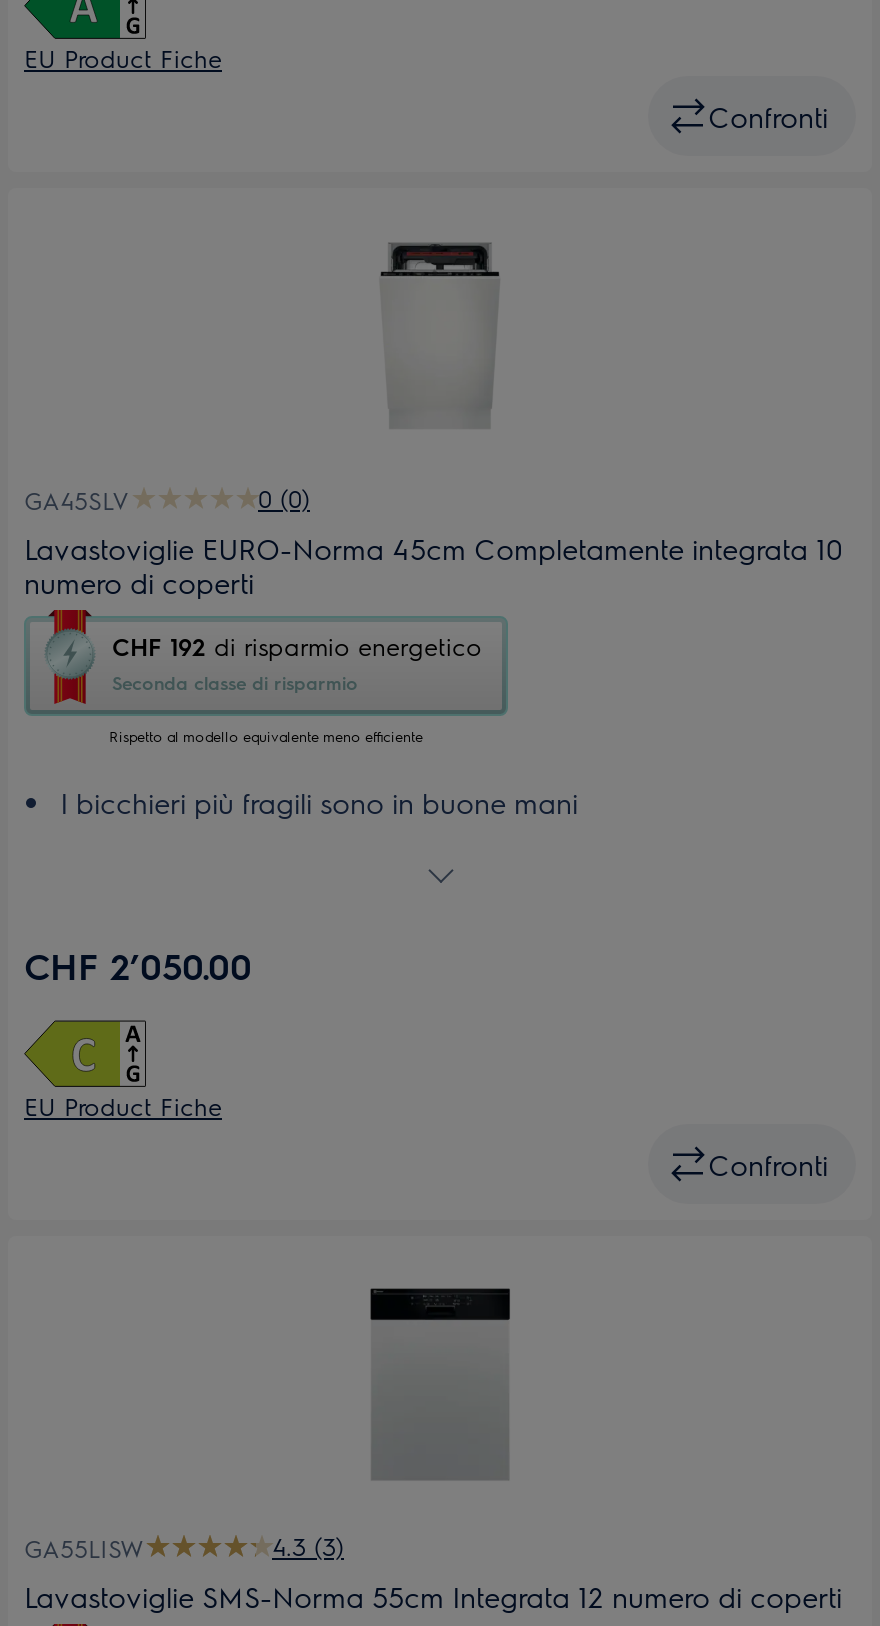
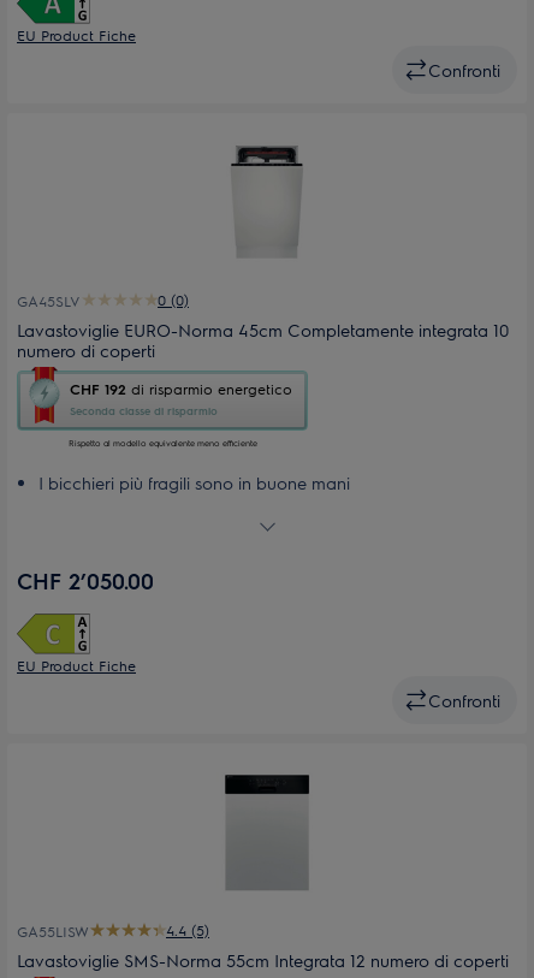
[272,1530,344,1562] 4.3 (3) -> [166,920,209,940] 4.4 (5)

